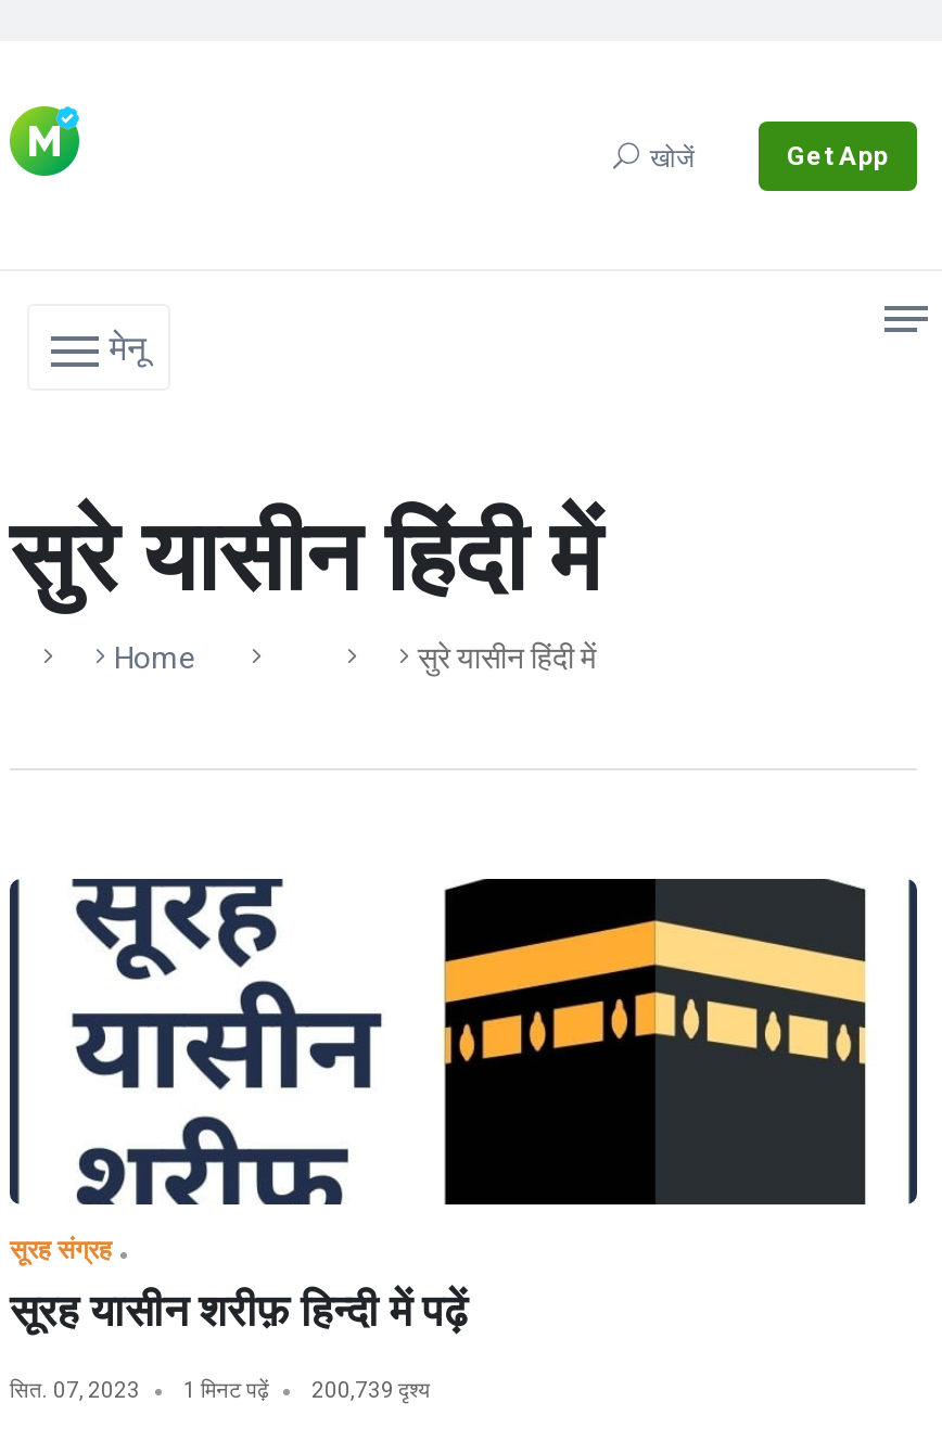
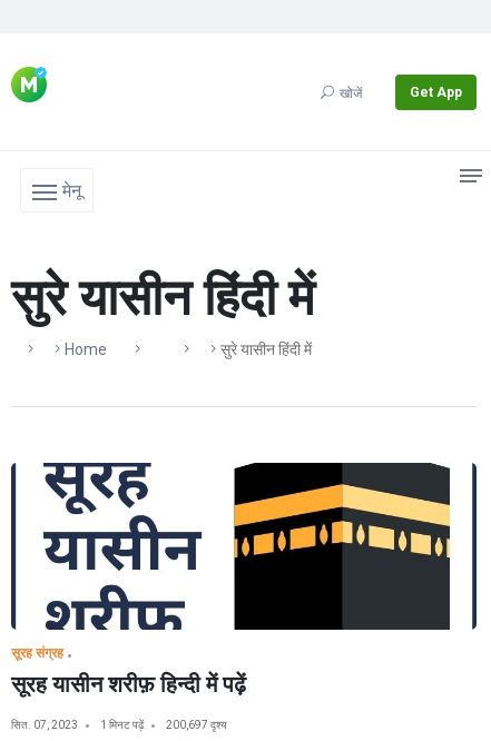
[10,1378,431,1402] सित. 07, 2023 1 मिनट पढ़ें 200,739 दृश्य -> [11,719,227,731] सित. 07, 2023 1 मिनट पढ़ें 200,697 दृश्य

